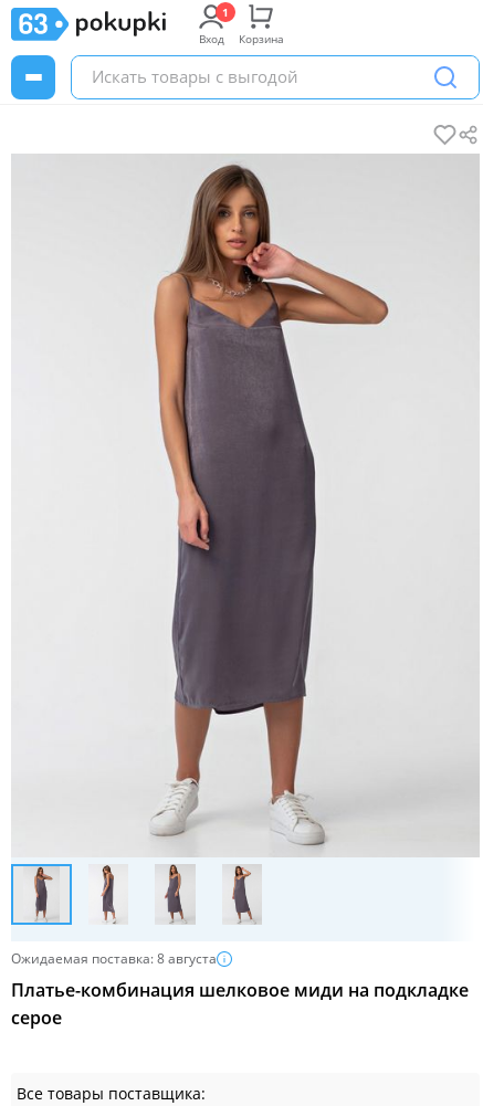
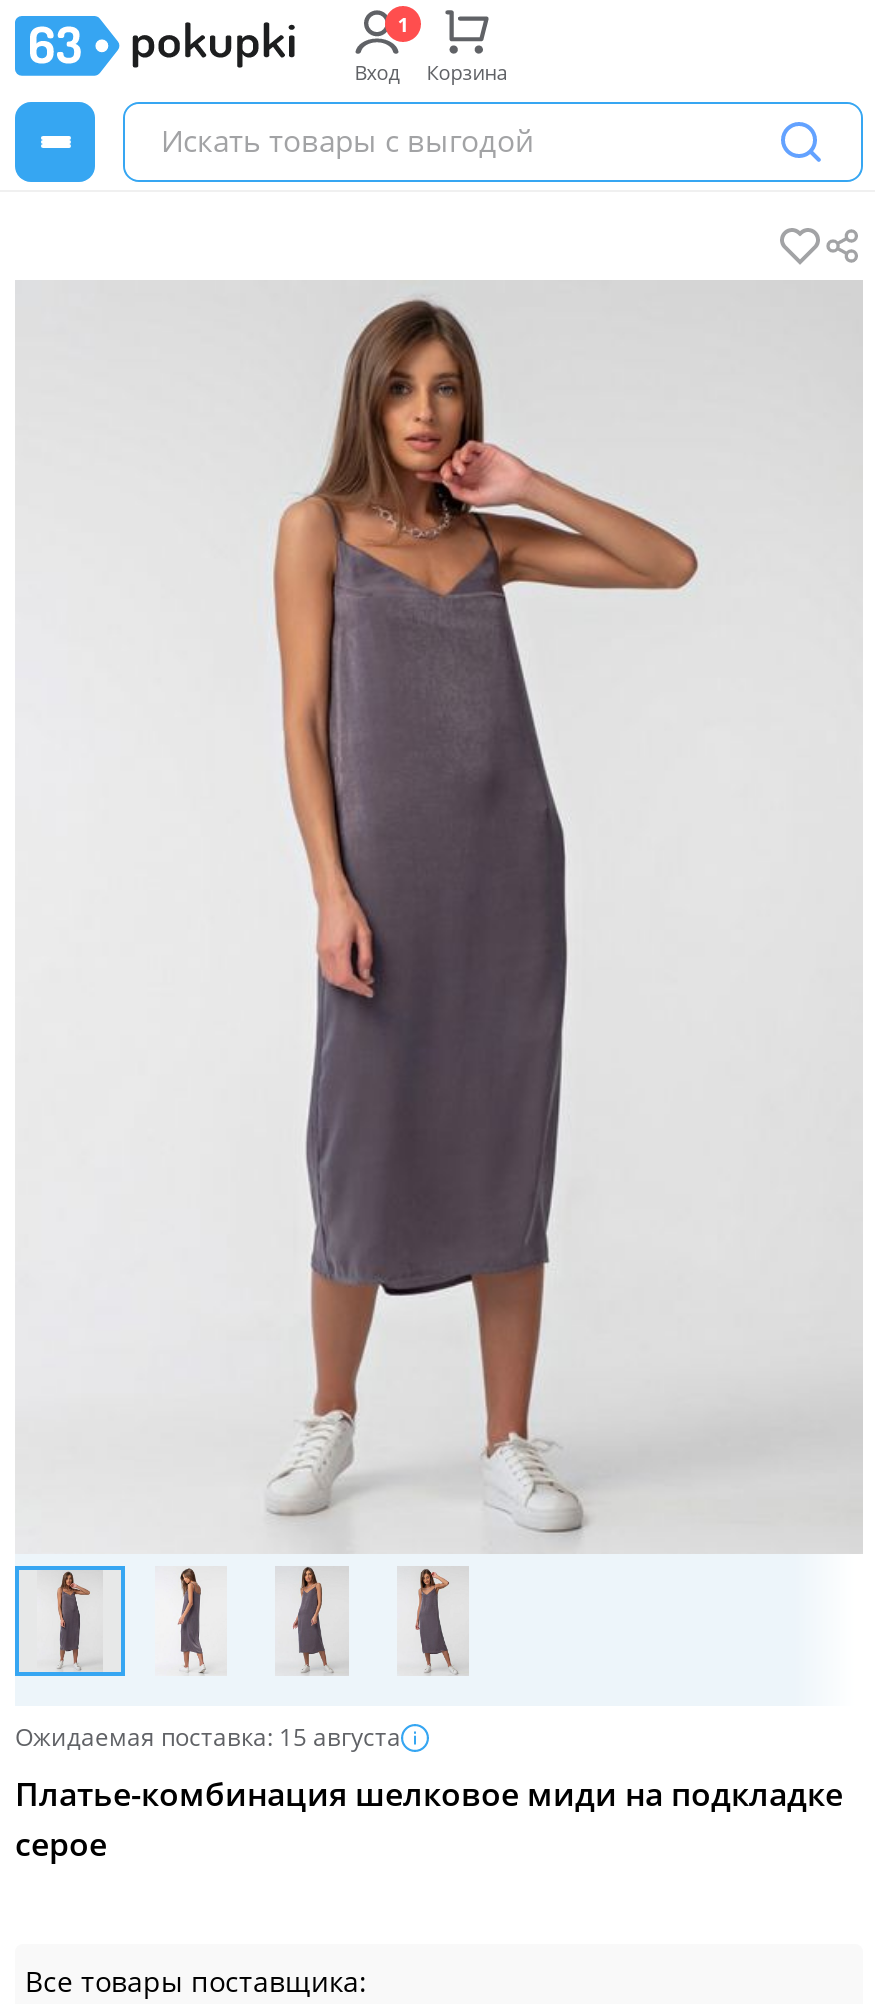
[11,949,217,968] Ожидаемая поставка: 8 августа -> [15,1720,401,1754] Ожидаемая поставка: 15 августа

